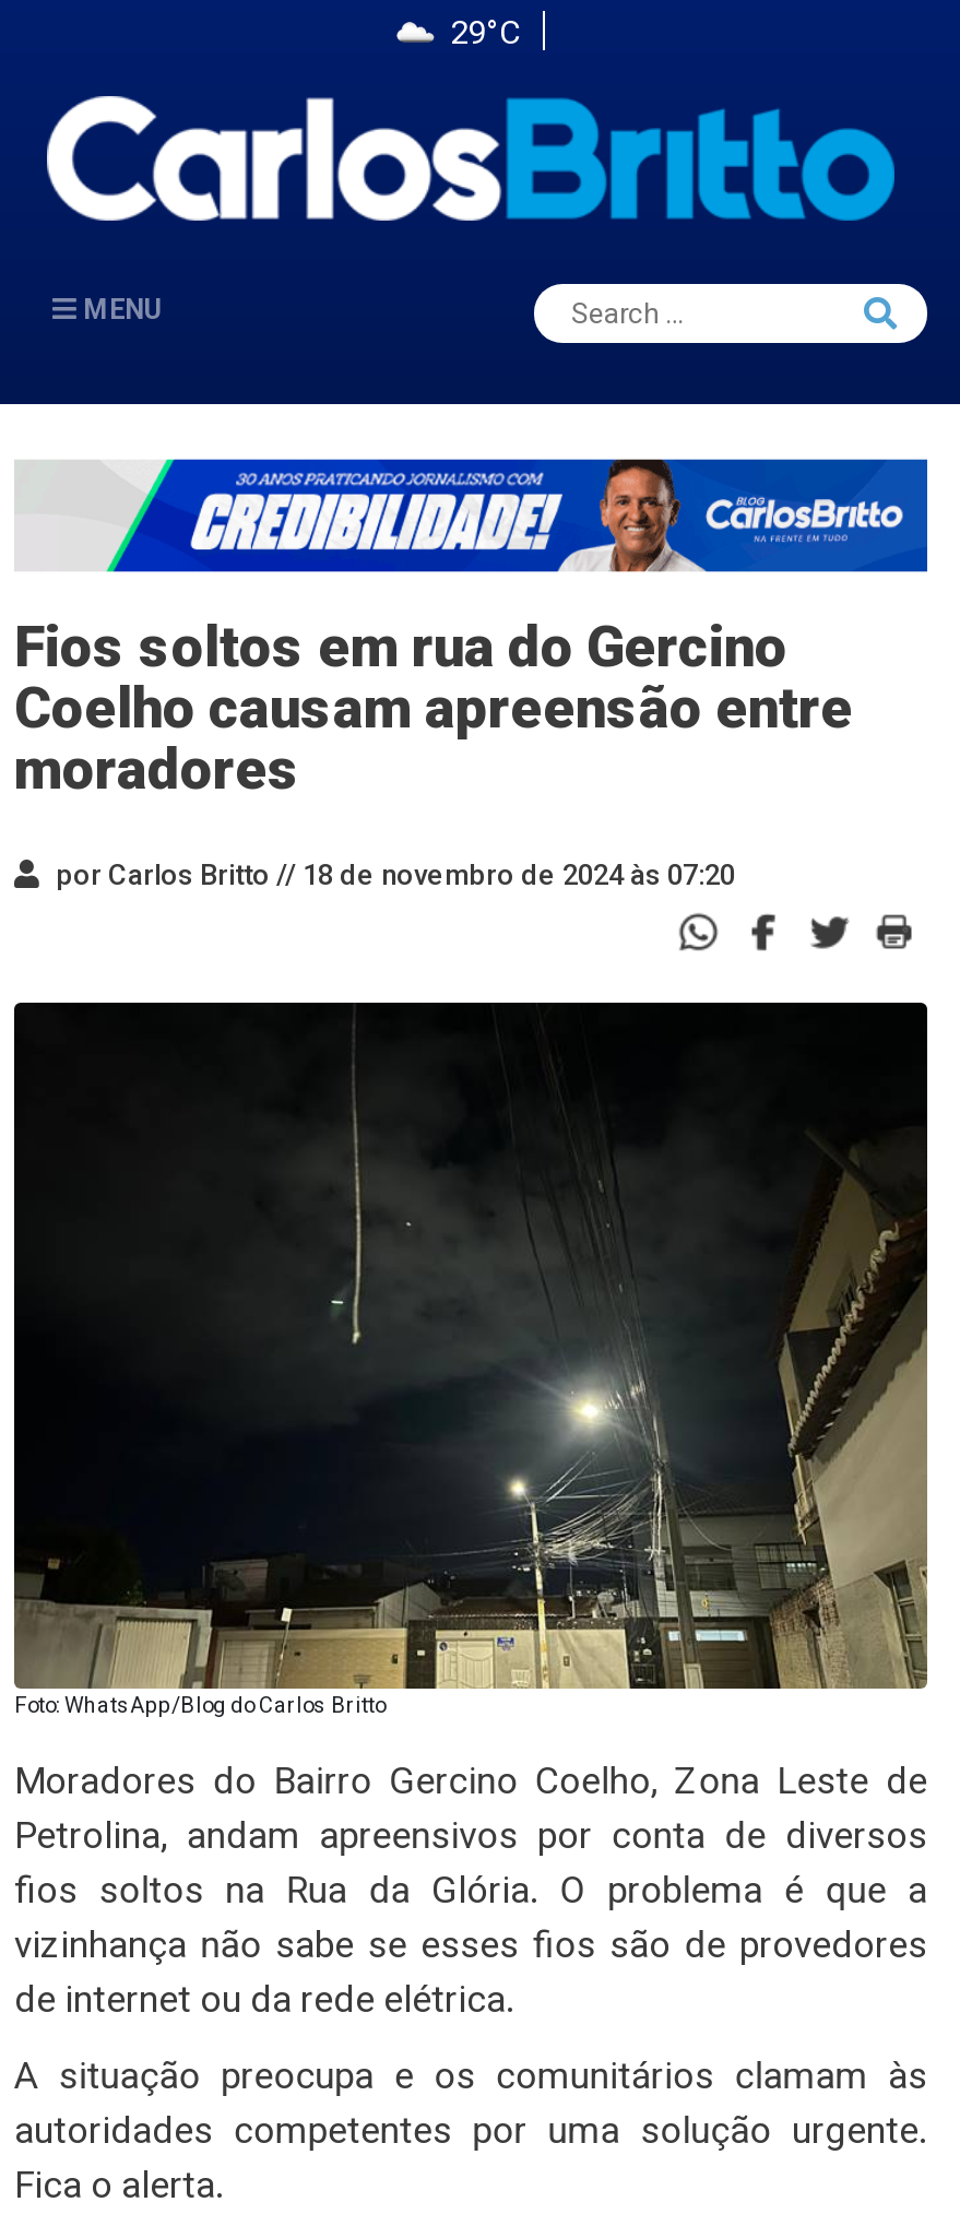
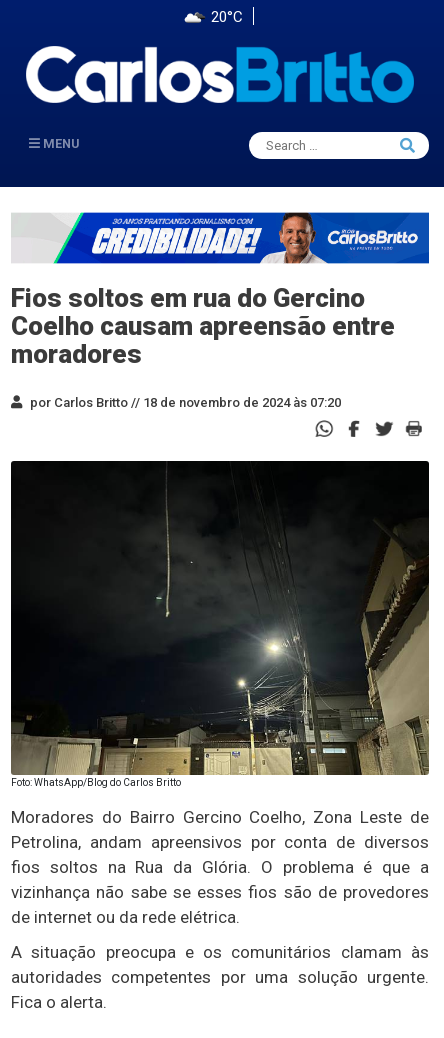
[451,13,521,52] 29°C -> [211,8,243,26] 20°C

